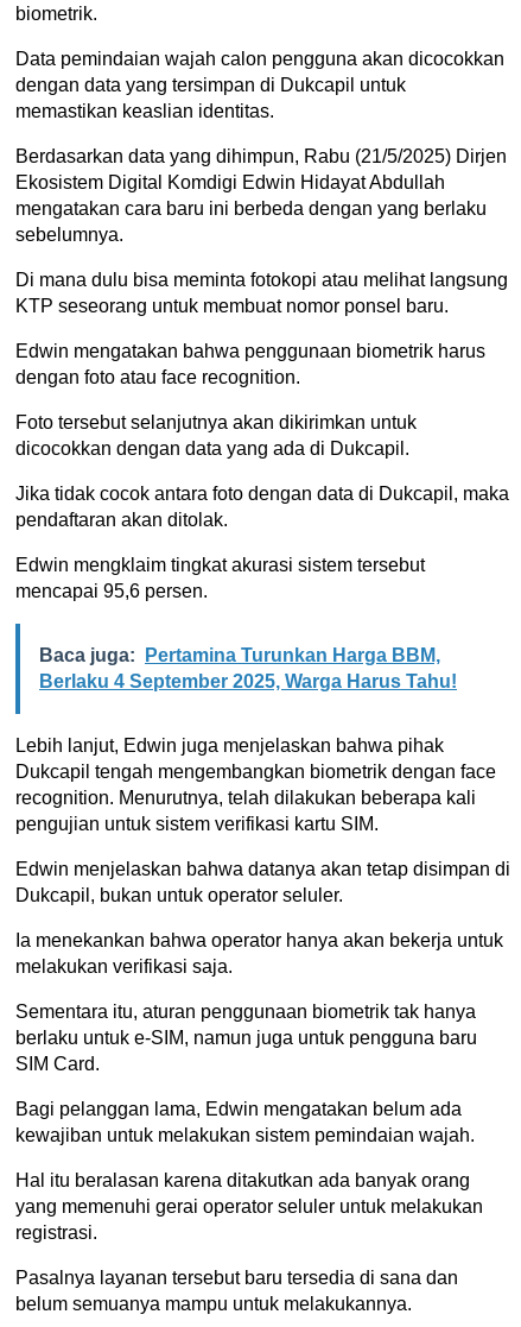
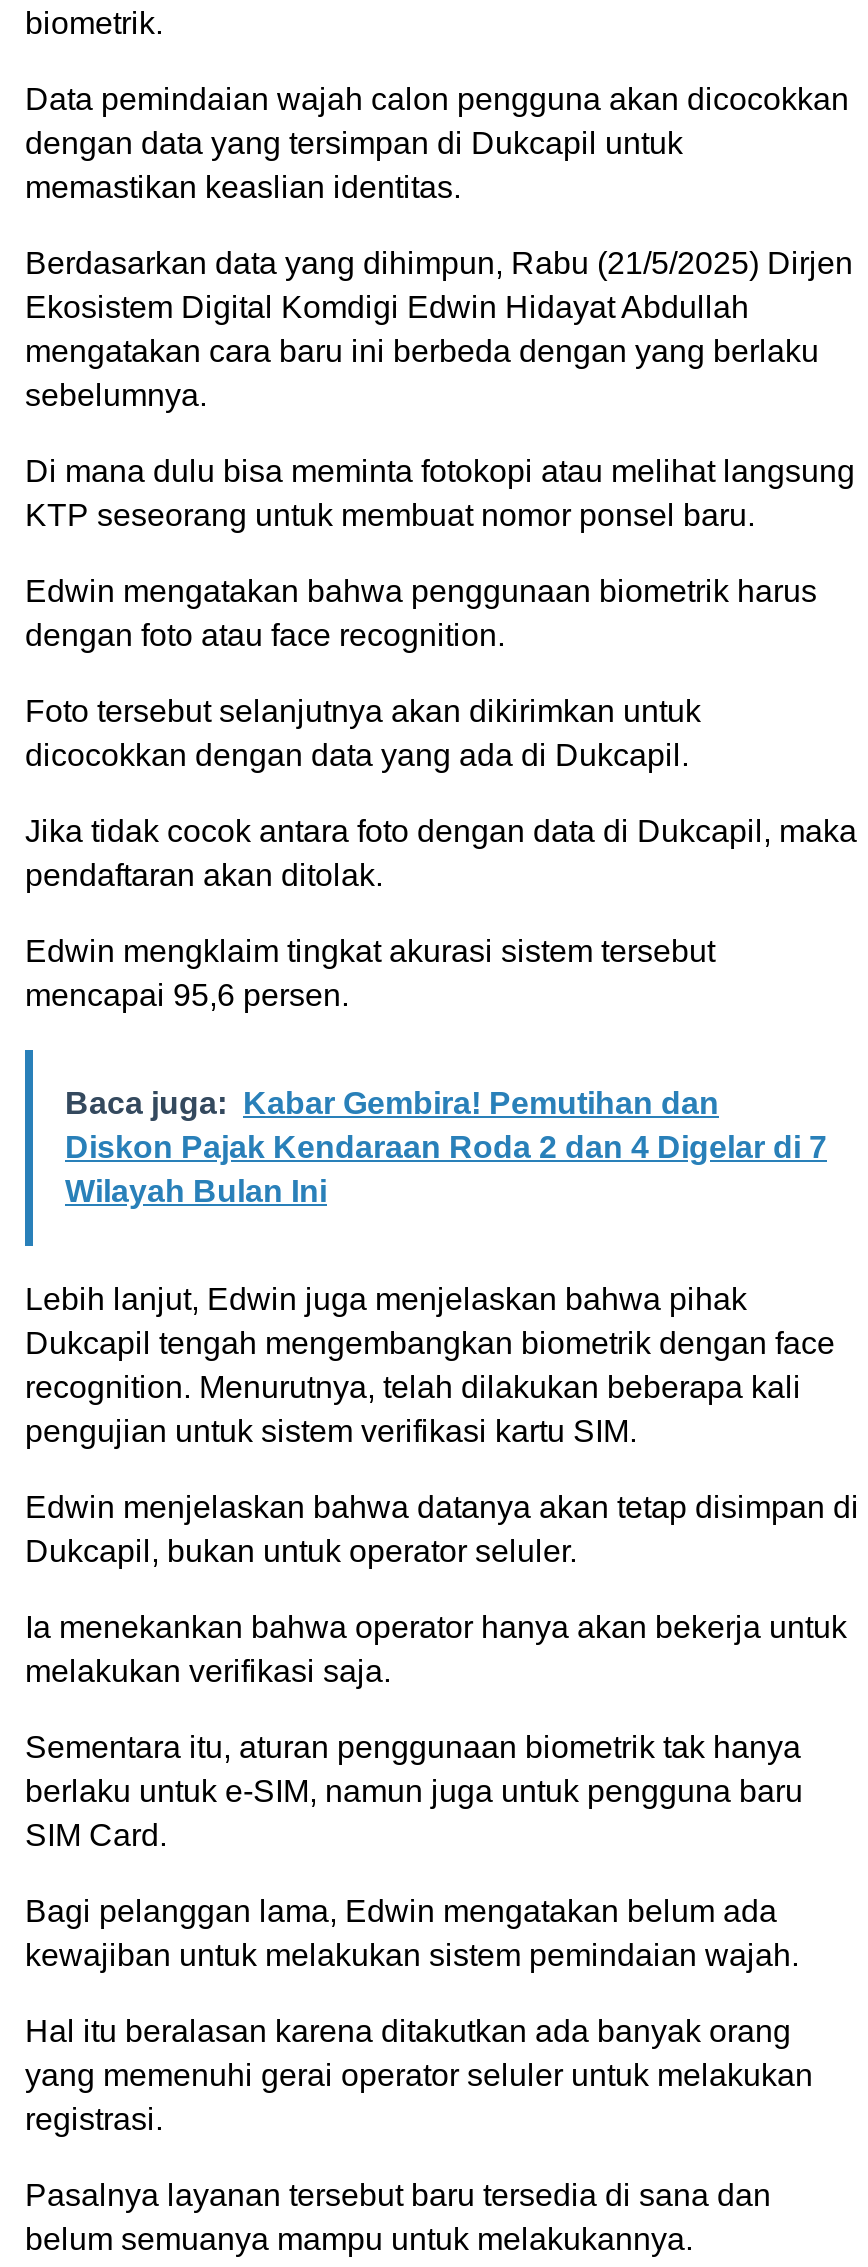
[39,645,457,691] Baca juga: Pertamina Turunkan Harga BBM, | Berlaku 4 September 2025, Warga Harus Tahu! -> [65,1086,827,1208] Baca juga: Kabar Gembira! Pemutihan dan | Diskon Pajak Kendaraan Roda 2 dan 4 Digelar di 7 | Wilayah Bulan Ini

